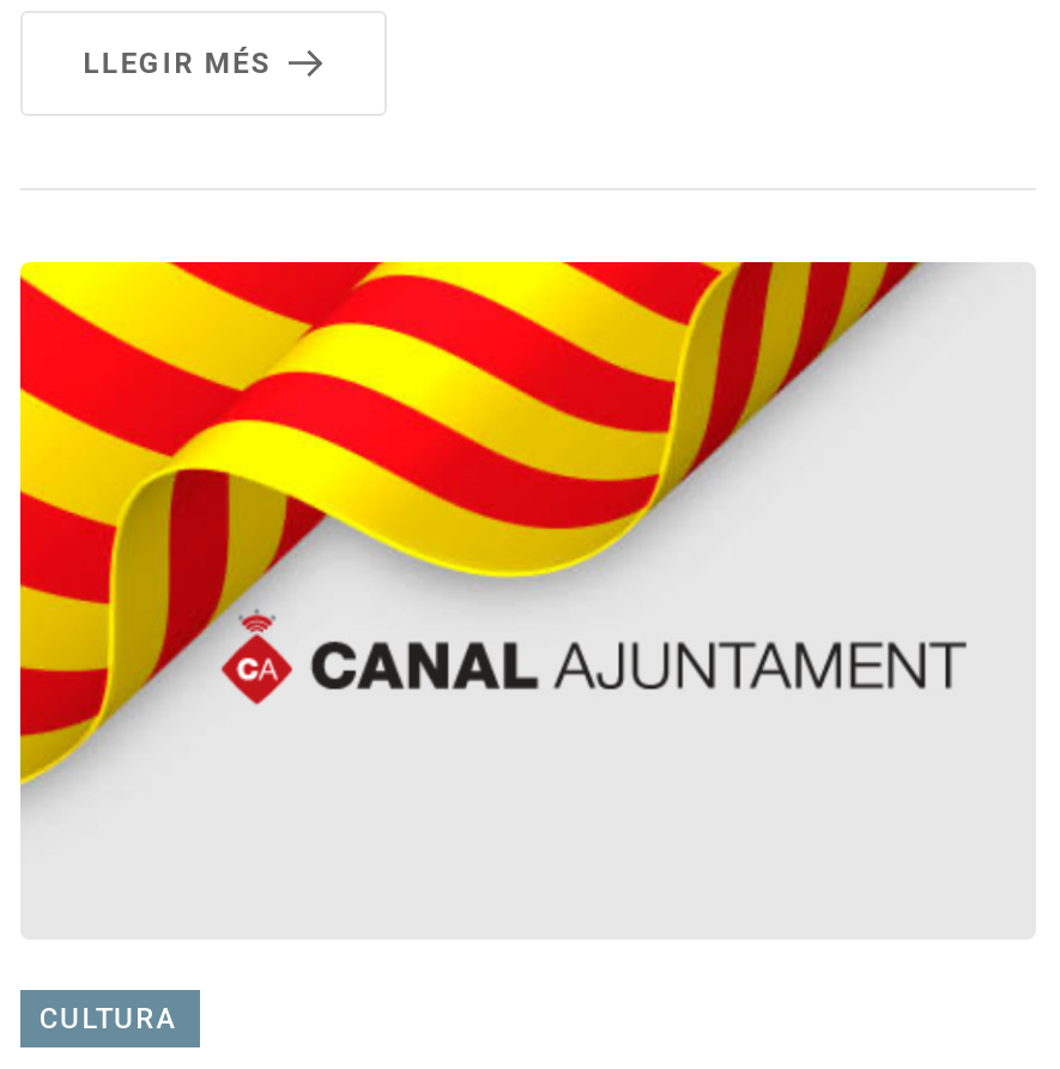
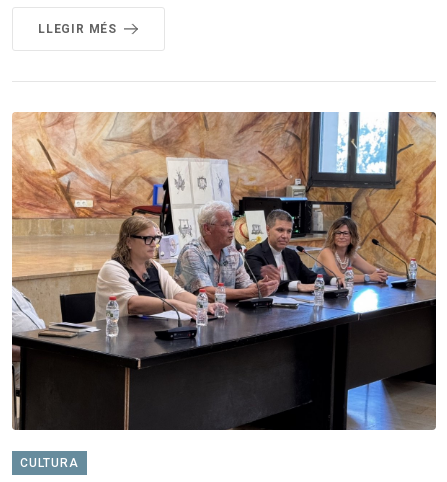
[18,259,1036,941] [image] -> [11,111,437,431] [image]

